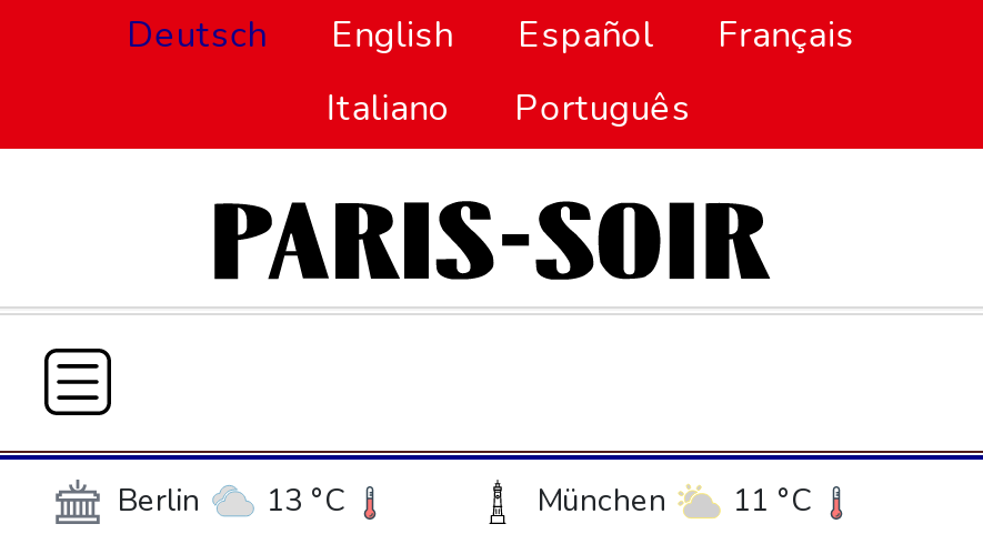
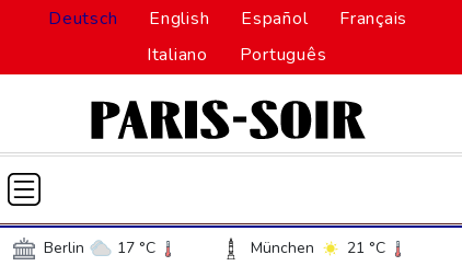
[118,480,344,522] Berlin 13 °C -> [44,238,155,258] Berlin 17 °C
[538,480,811,522] München 11 °C -> [251,238,385,258] München 21 °C

